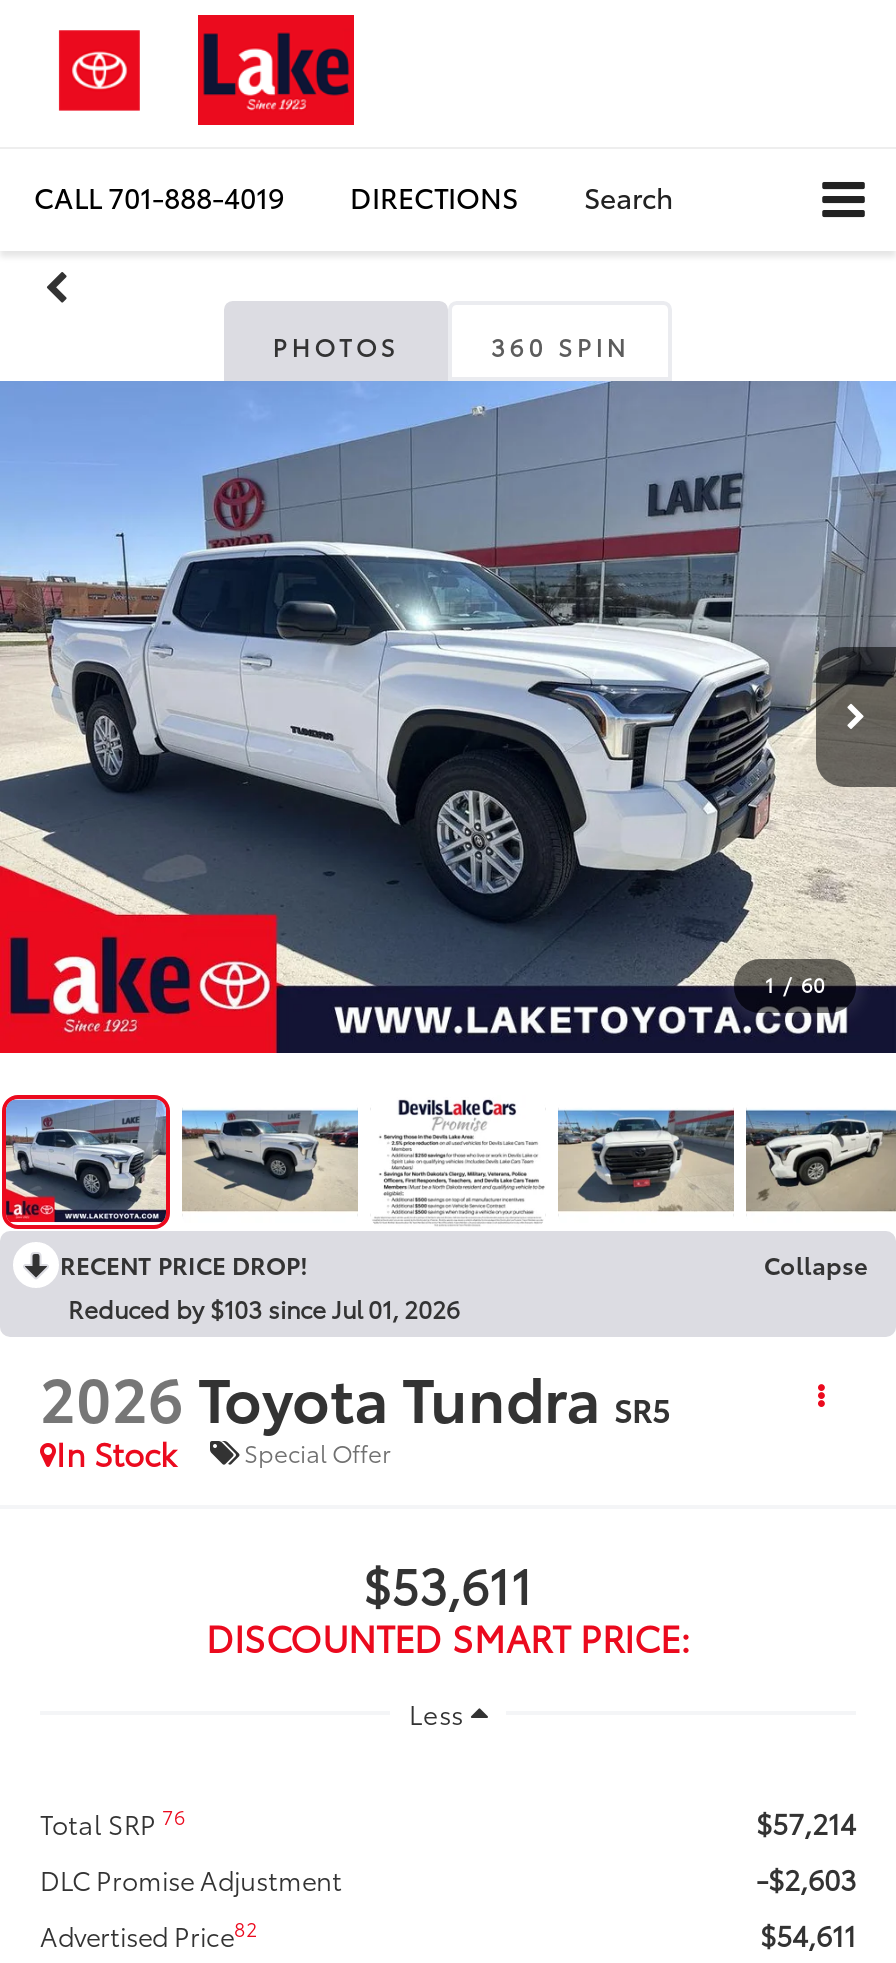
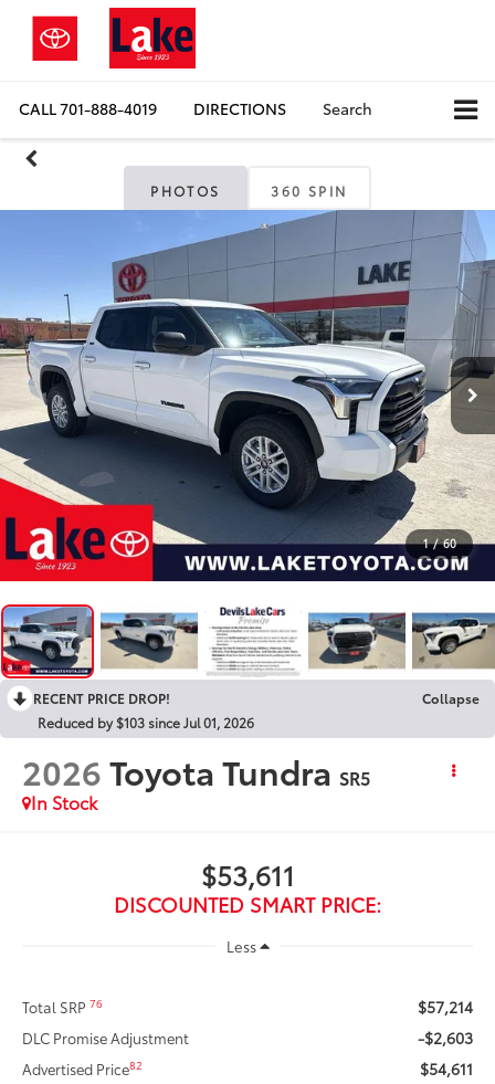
[244,1436,390,1470] Special Offer -> none

